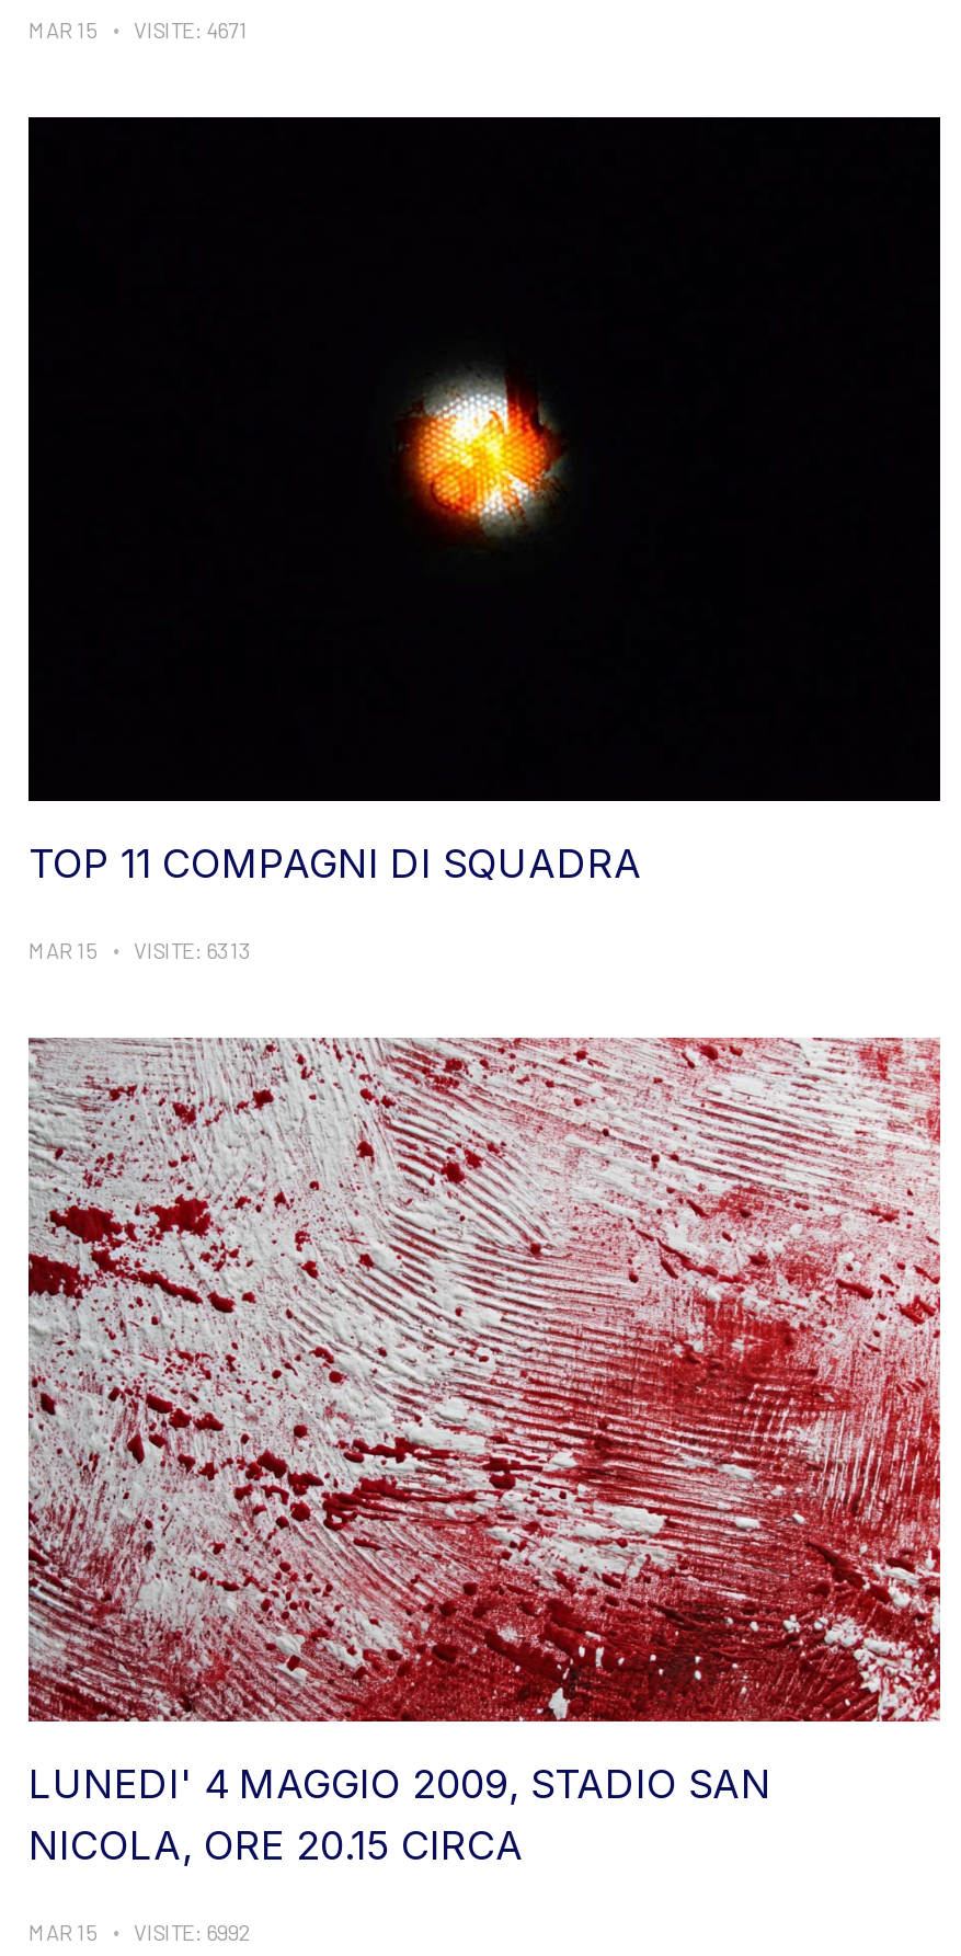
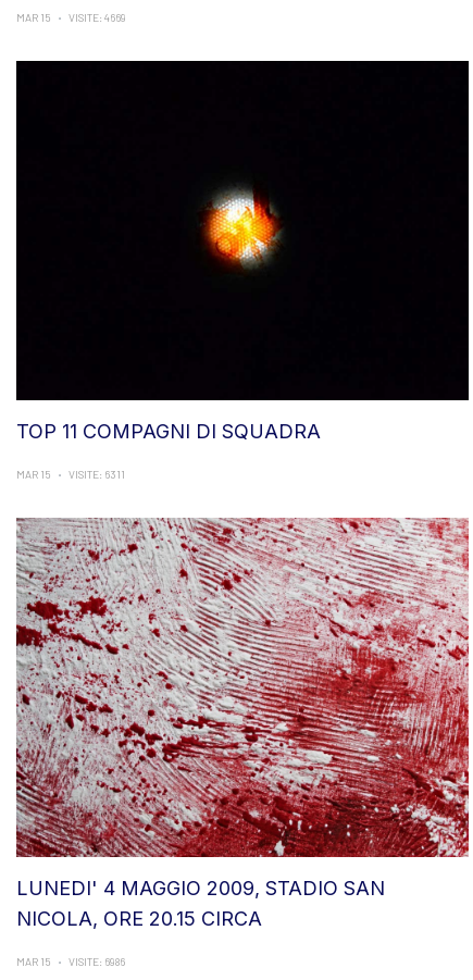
[28,16,248,43] MAR 15 VISITE: 4671 -> [16,11,126,24] MAR 15 VISITE: 4669
[28,937,252,963] MAR 15 VISITE: 6313 -> [16,468,125,481] MAR 15 VISITE: 6311
[28,1919,250,1945] MAR 15 VISITE: 6992 -> [16,955,125,968] MAR 15 VISITE: 6986

